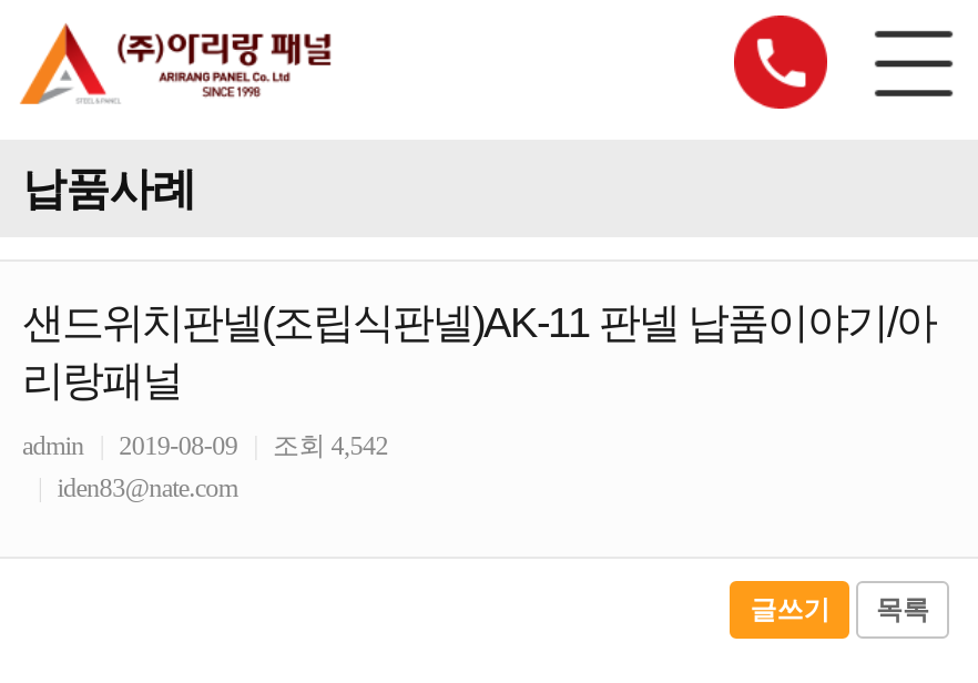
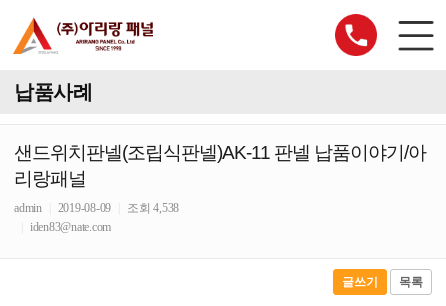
[22,430,388,461] admin 2019-08-09 조회 4,542 -> [14,201,179,215] admin 2019-08-09 조회 4,538

